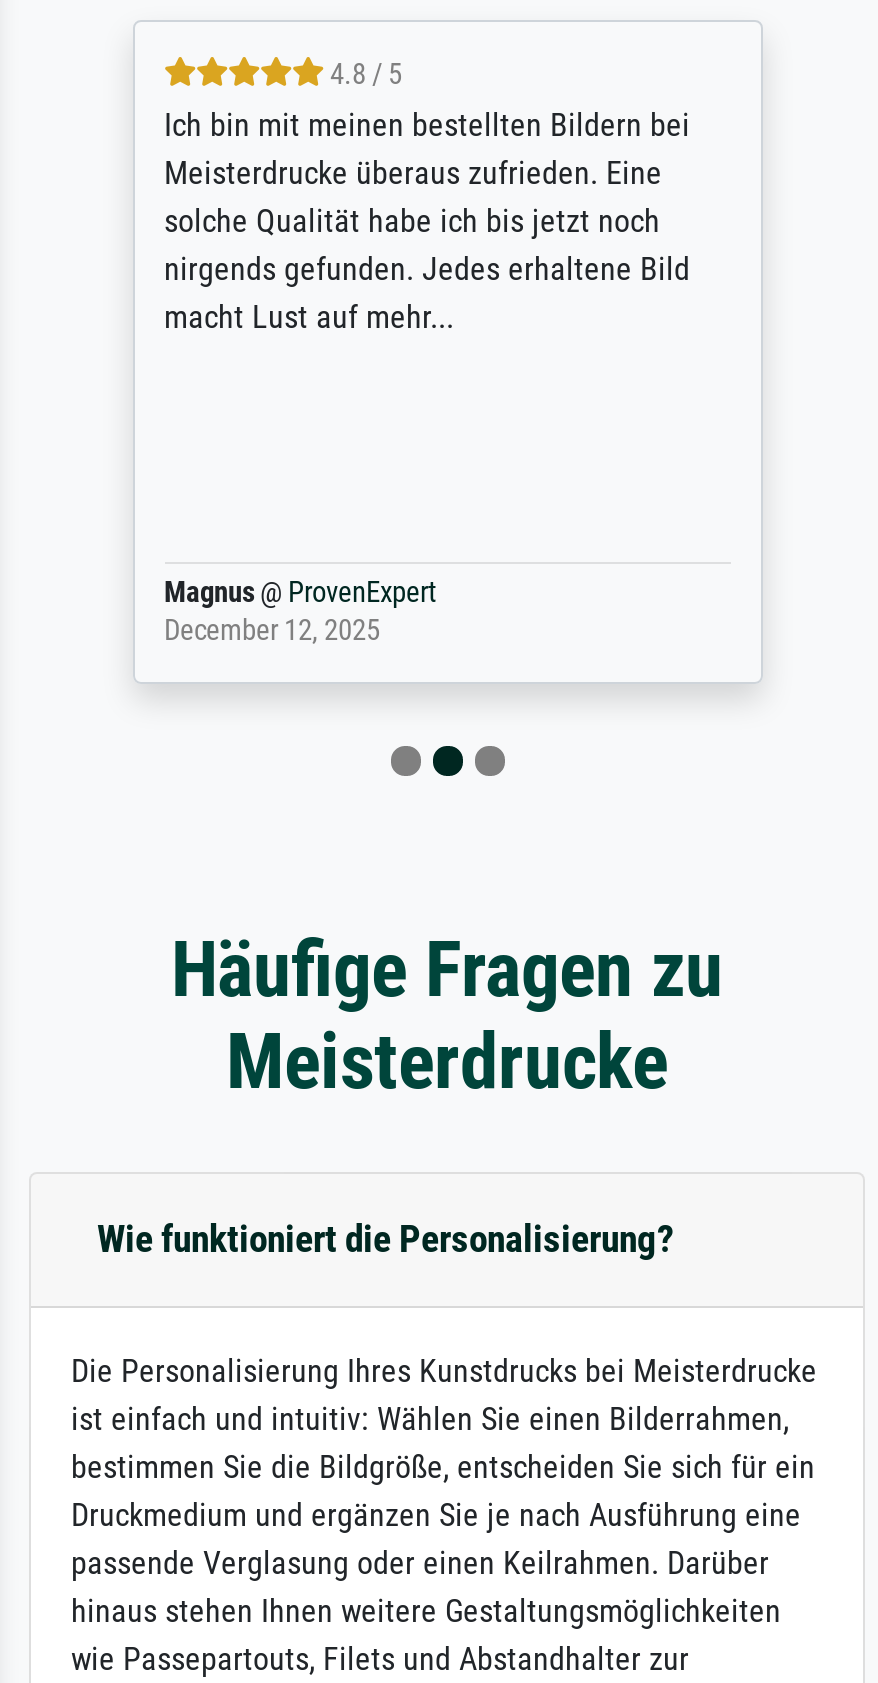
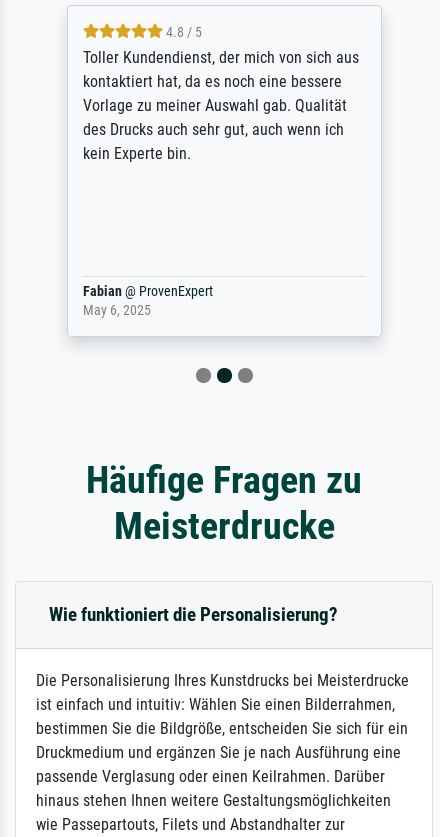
[164,105,690,335] Ich bin mit meinen bestellten Bildern bei | Meisterdrucke überaus zufrieden. Eine | solche Qualität habe ich bis jetzt noch | nirgends gefunden. Jedes erhaltene Bild | macht Lust auf mehr... -> [82,48,358,163] Toller Kundendienst, der mich von sich aus | kontaktiert hat, da es noch eine bessere | Vorlage zu meiner Auswahl gab. Qualität | des Drucks auch sehr gut, auch wenn ich | kein Experte bin.
[164,575,436,647] Magnus @ ProvenExpert | December 12, 2025 -> [82,283,212,319] Fabian @ ProvenExpert | May 6, 2025

